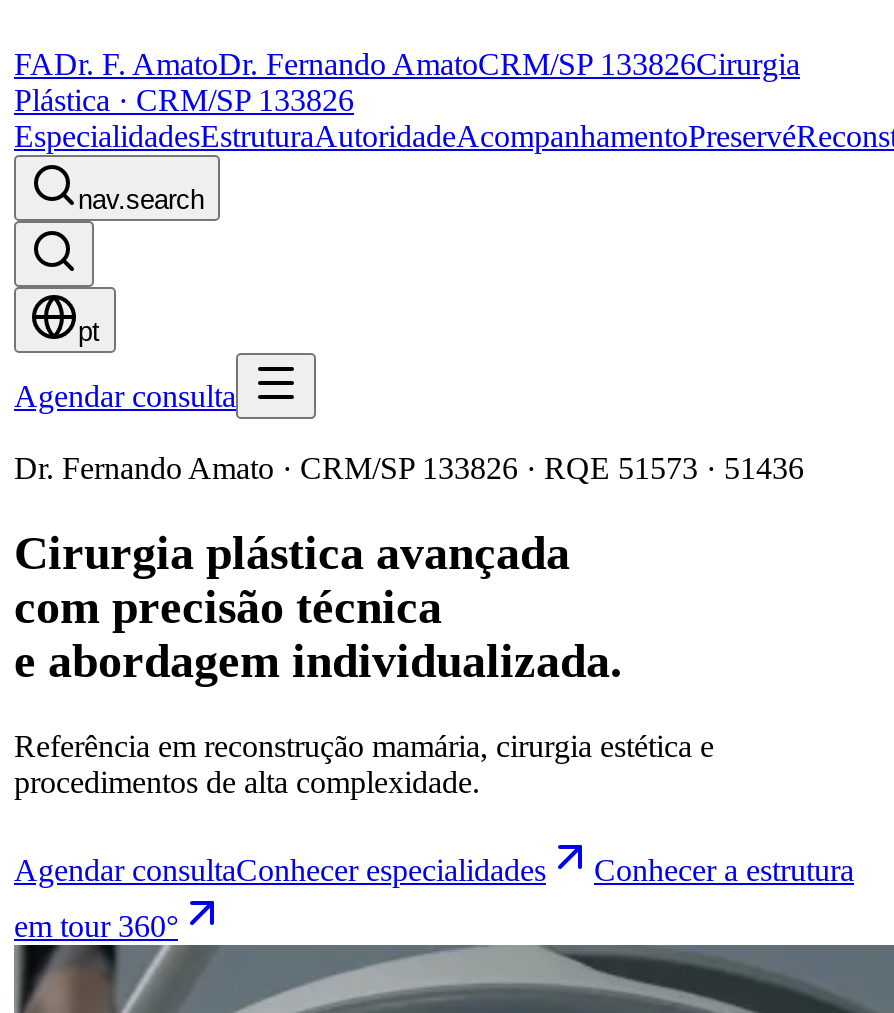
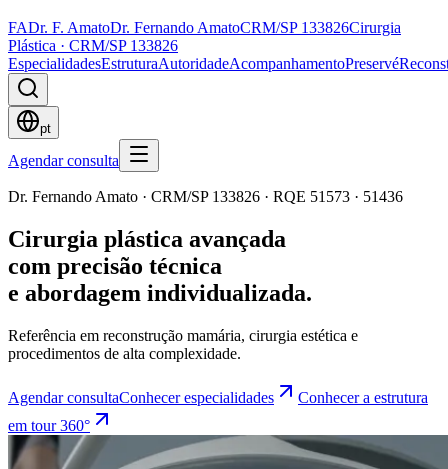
[78,185,204,215] nav.search -> none

